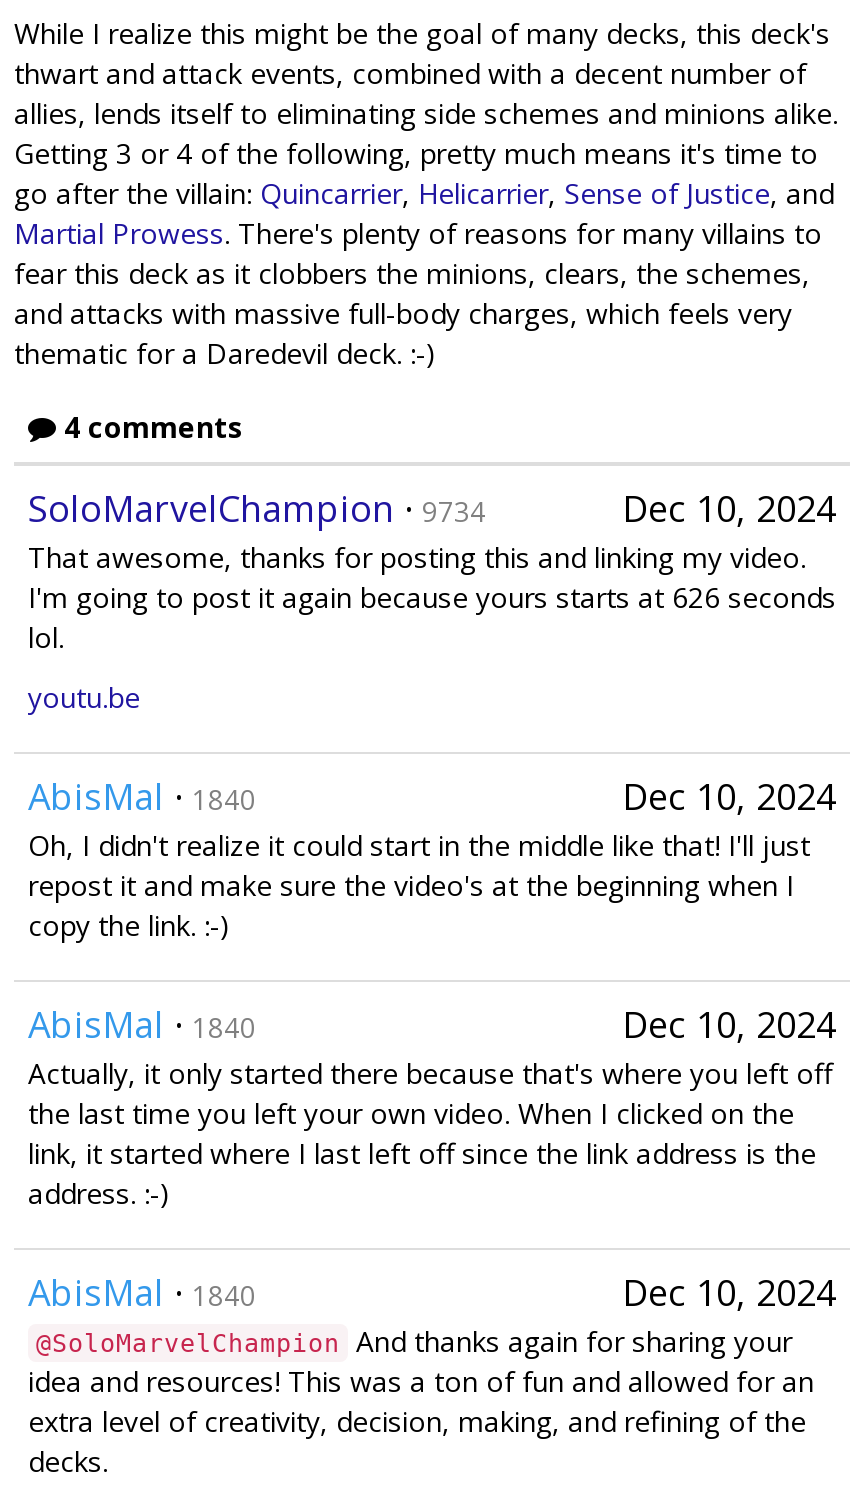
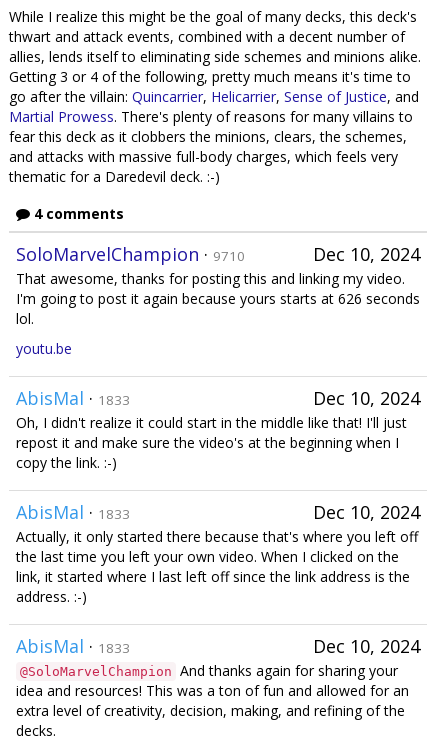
[28,484,486,532] SoloMarvelChampion · 9734 -> [16,242,245,266] SoloMarvelChampion · 9710
[28,772,256,820] AbisMal · 1840 -> [16,386,130,410] AbisMal · 1833
[28,1000,256,1048] AbisMal · 1840 -> [16,500,130,524] AbisMal · 1833
[28,1268,256,1316] AbisMal · 1840 -> [16,634,130,658] AbisMal · 1833

